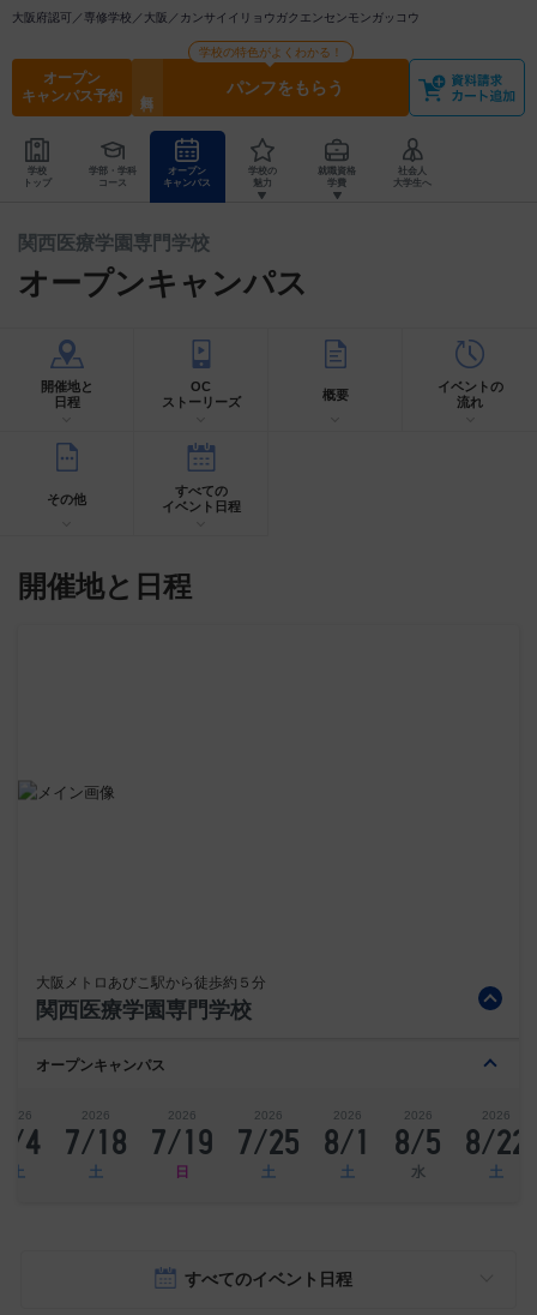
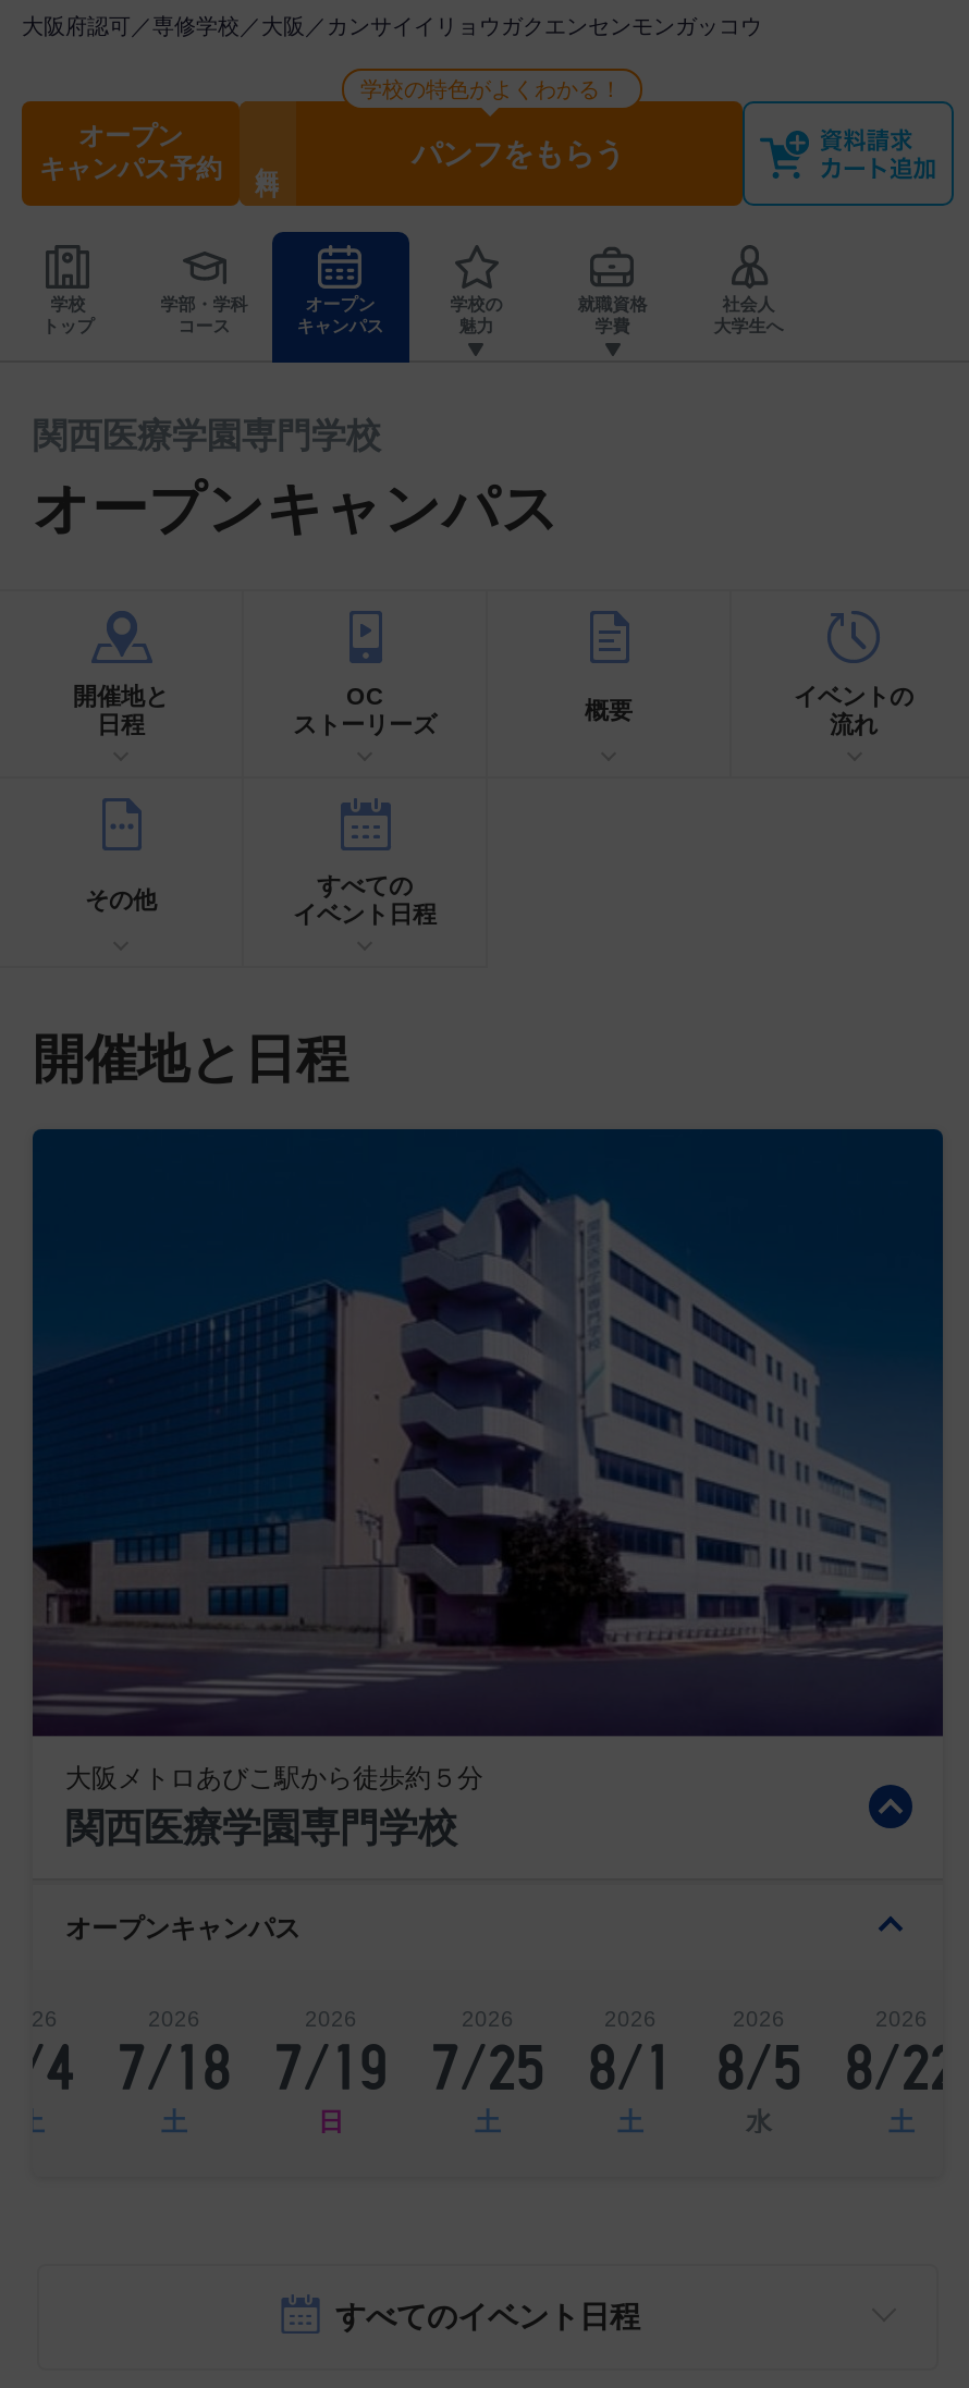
none -> [30,1127,945,1739] [image]

